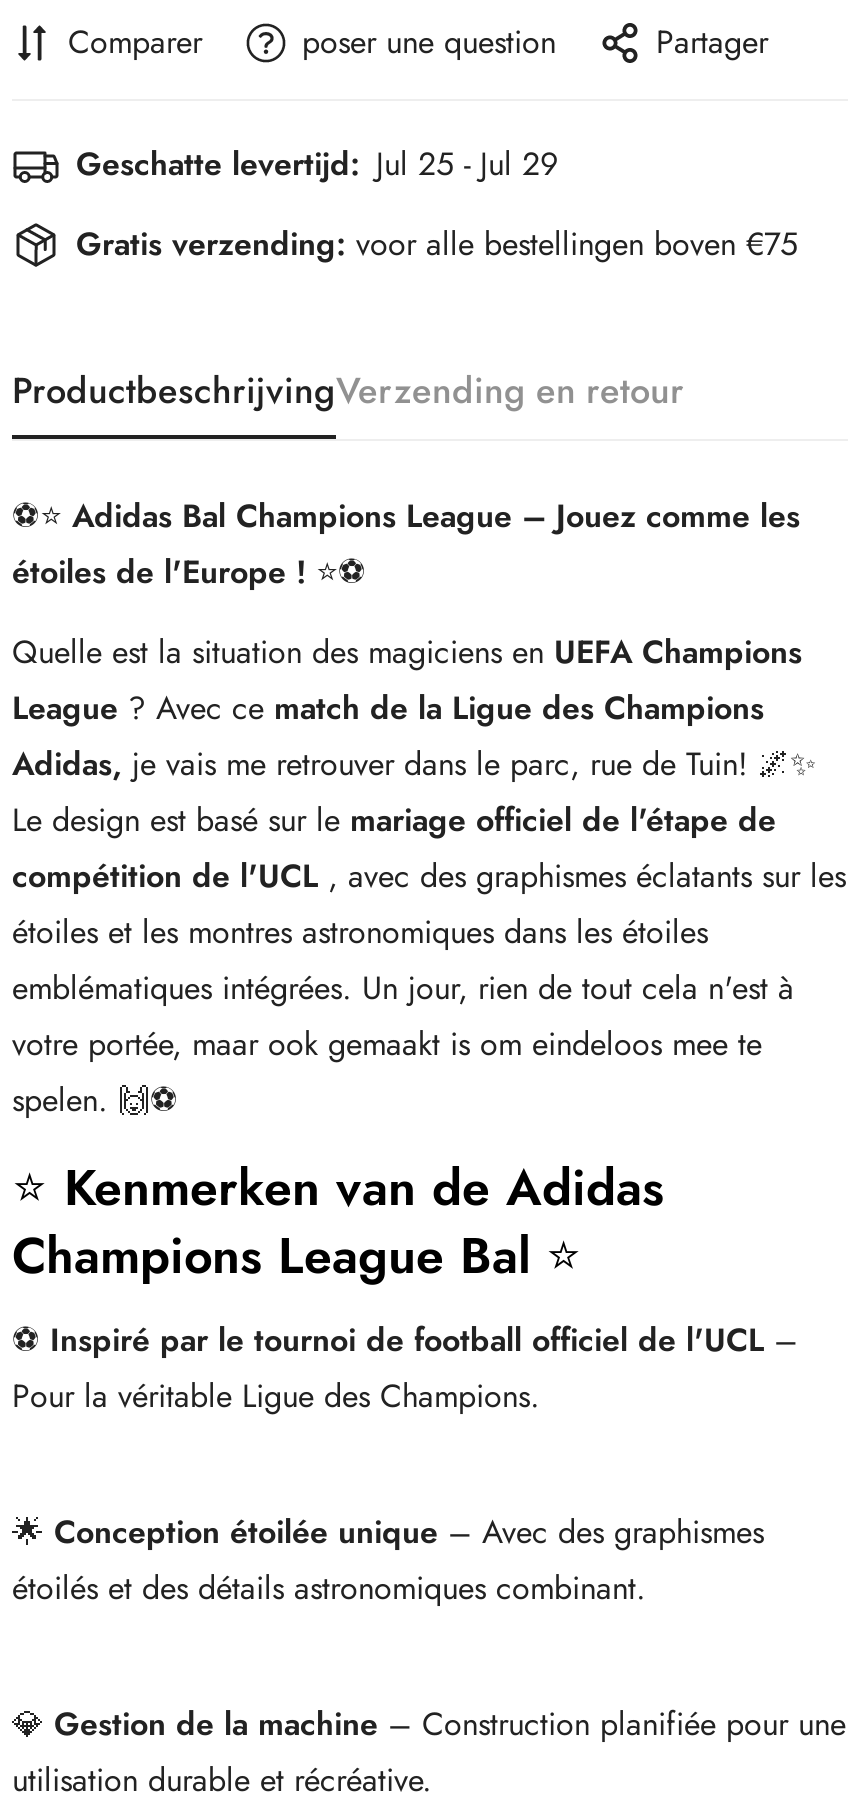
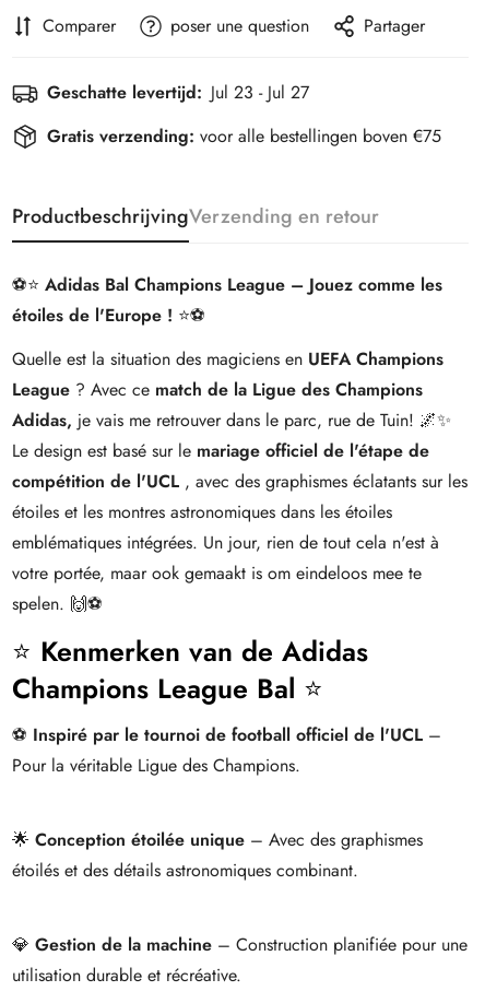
[76,141,558,187] Geschatte levertijd: Jul 25 - Jul 29 -> [47,80,309,105] Geschatte levertijd: Jul 23 - Jul 27

